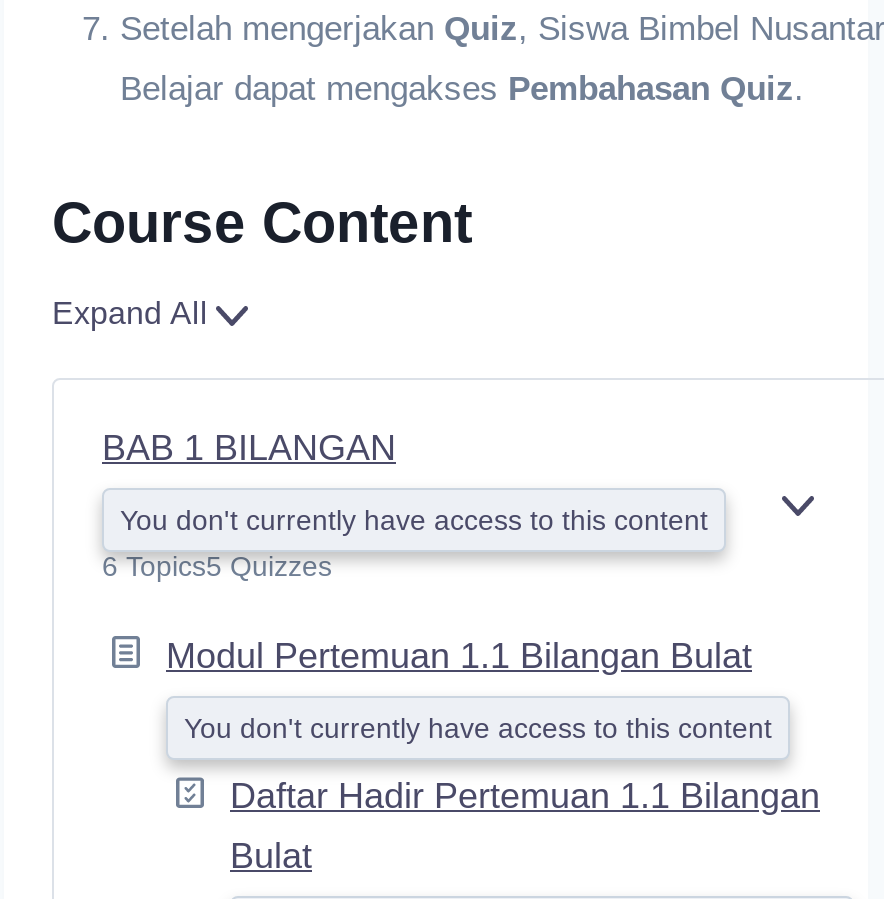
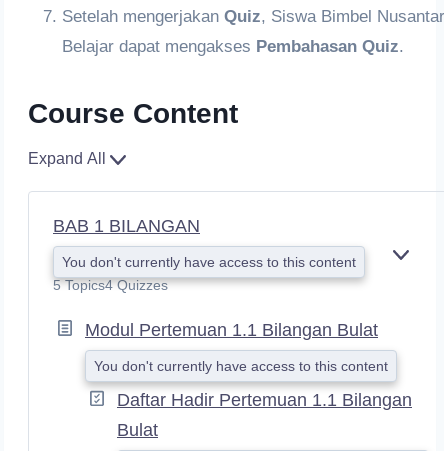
[102,550,332,582] 6 Topics5 Quizzes -> [53,277,168,293] 5 Topics4 Quizzes

